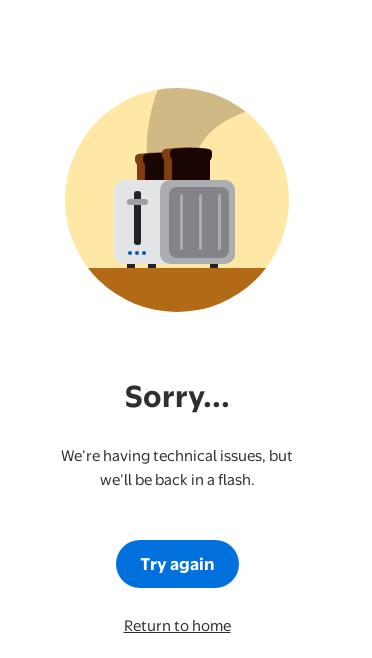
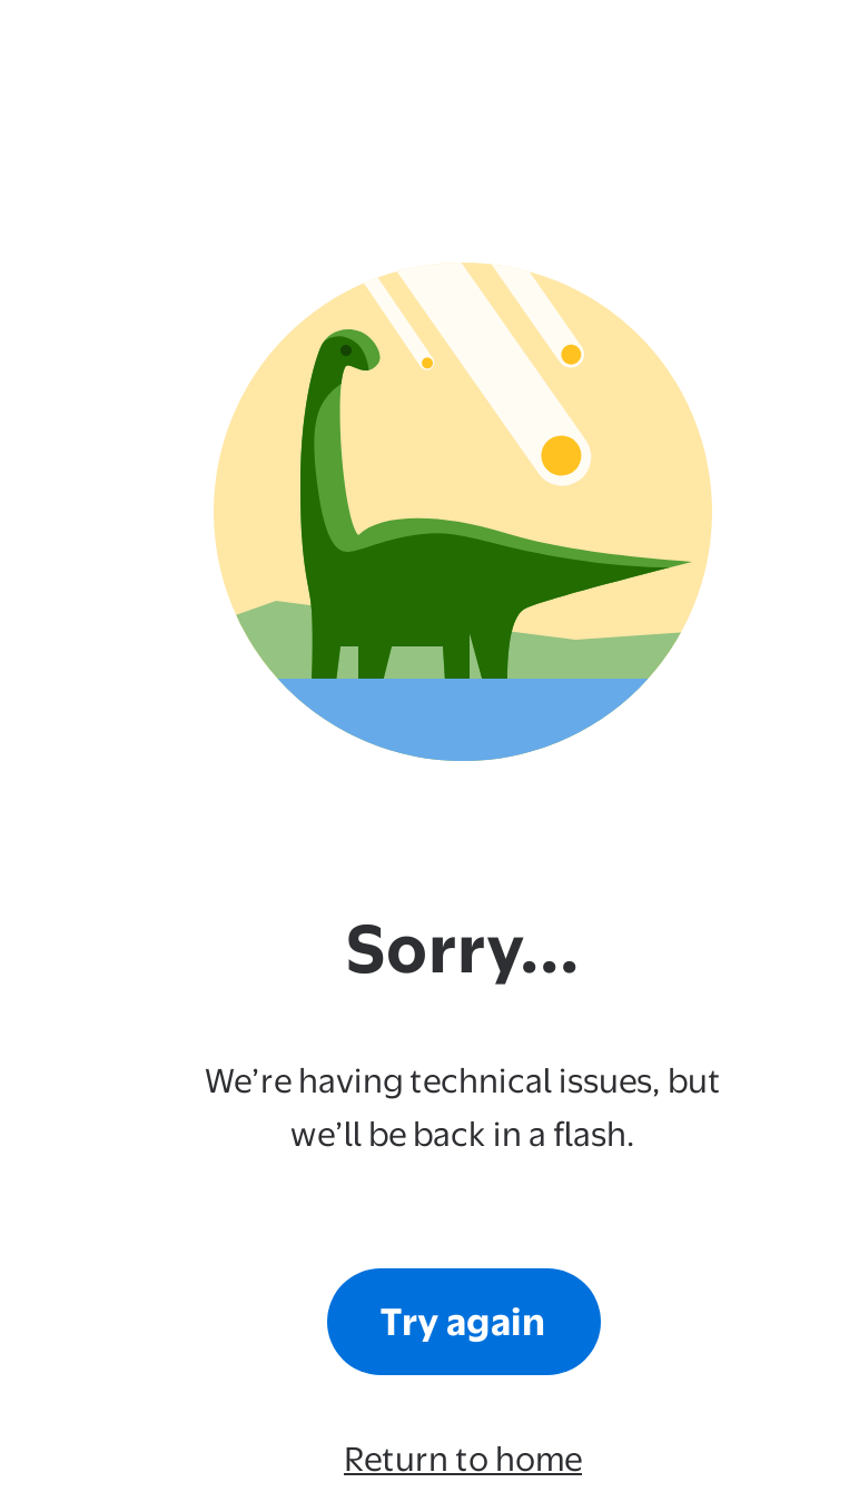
[76,88,276,313] [image] -> [236,265,690,763] [image]

